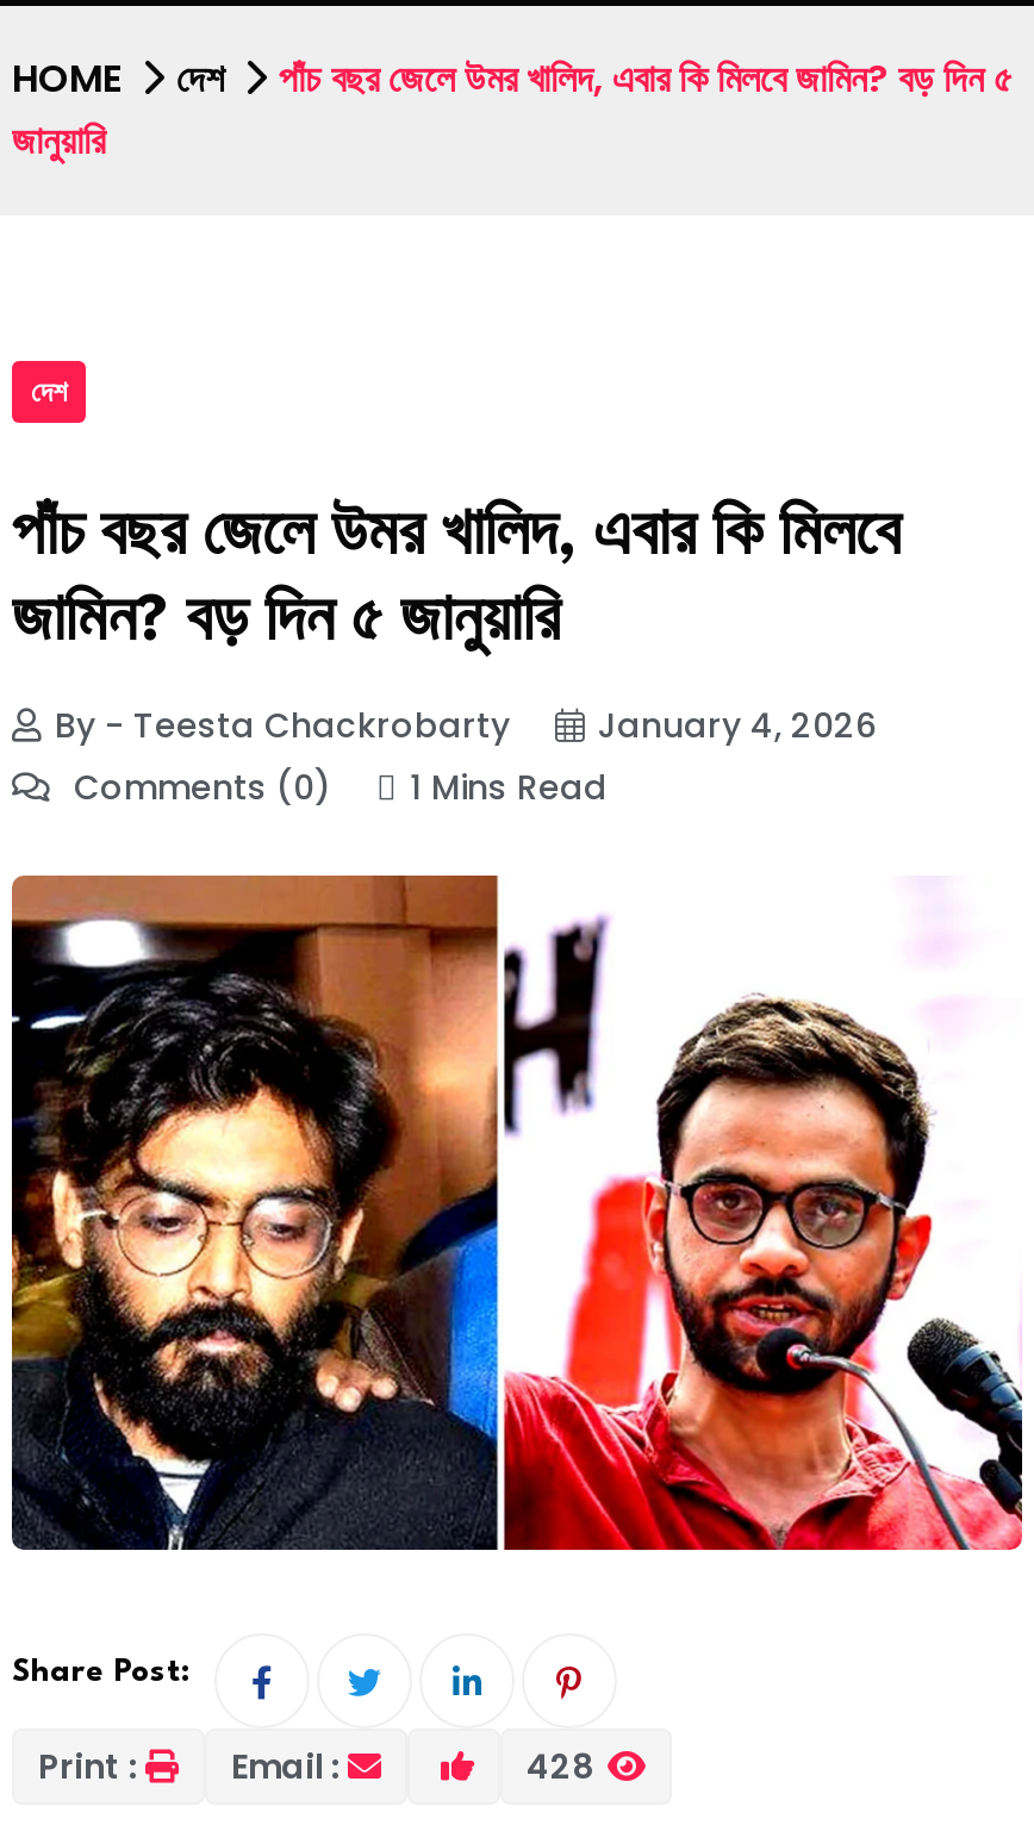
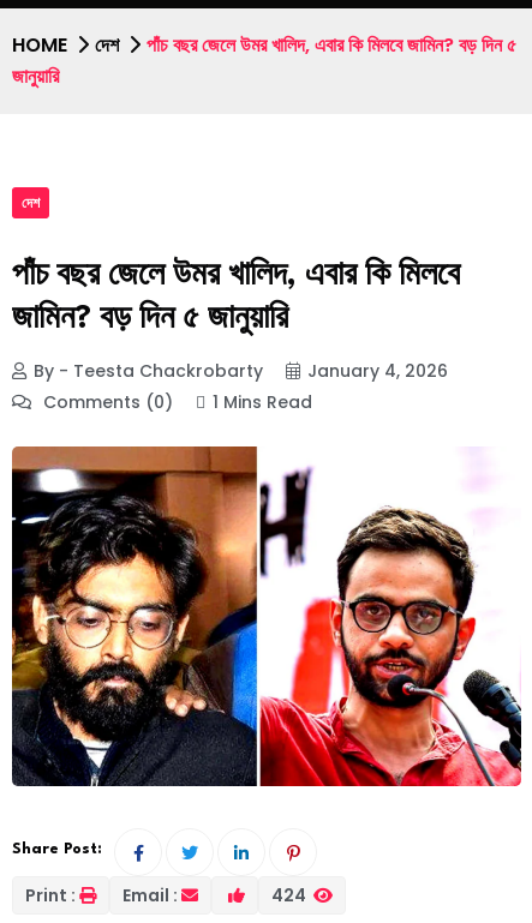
[527,1742,600,1790] 428 -> [271,883,310,907] 424

